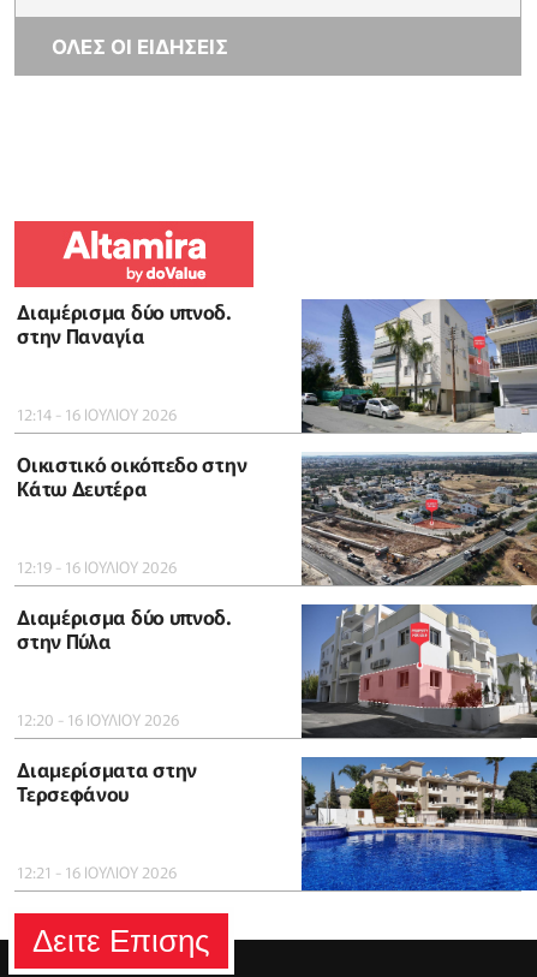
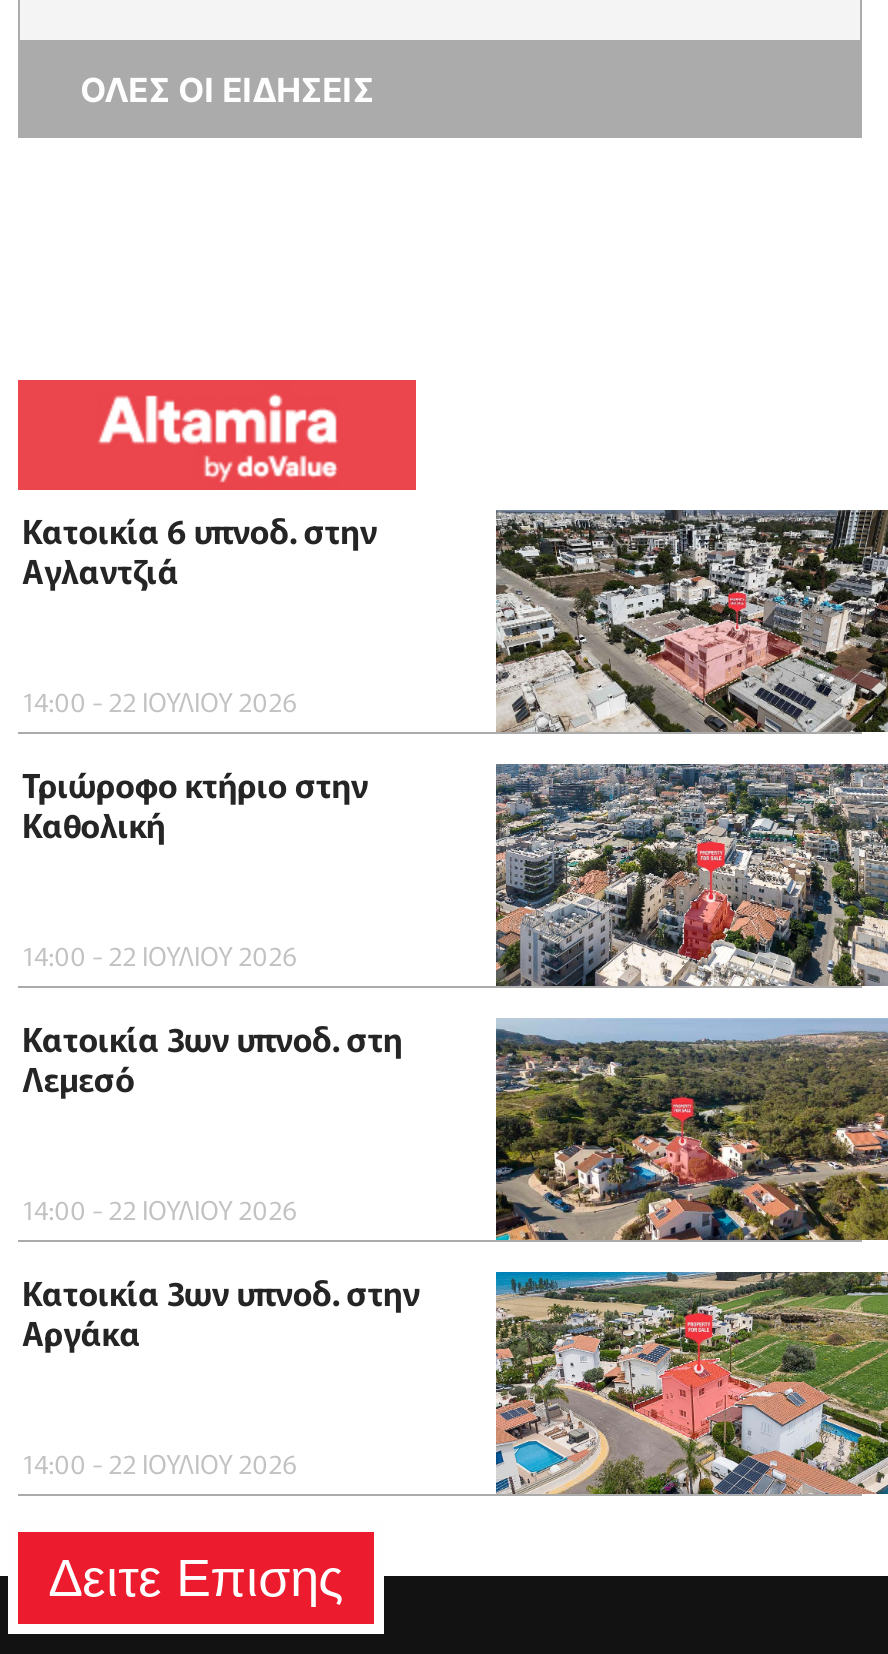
[17,297,230,350] Διαμέρισμα δύο υπνοδ. | στην Παναγία -> [22,507,377,595] Κατοικία 6 υπνοδ. στην | Αγλαντζιά
[300,298,533,434] [image] -> [494,508,882,734] [image]
[17,403,177,426] 12:14 - 16 ΙΟΥΛΙΟΥ 2026 -> [22,683,296,721] 14:00 - 22 ΙΟΥΛΙΟΥ 2026
[17,450,247,503] Οικιστικό οικόπεδο στην | Κάτω Δευτέρα -> [22,761,368,849] Τριώροφο κτήριο στην | Καθολική
[302,452,533,586] [image] -> [494,762,882,988] [image]
[17,556,177,578] 12:19 - 16 ΙΟΥΛΙΟΥ 2026 -> [22,937,296,975] 14:00 - 22 ΙΟΥΛΙΟΥ 2026
[17,602,230,655] Διαμέρισμα δύο υπνοδ. | στην Πύλα -> [22,1015,402,1103] Κατοικία 3ων υπνοδ. στη | Λεμεσό
[300,604,533,739] [image] -> [494,1018,882,1242] [image]
[17,708,179,731] 12:20 - 16 ΙΟΥΛΙΟΥ 2026 -> [22,1190,296,1228] 14:00 - 22 ΙΟΥΛΙΟΥ 2026
[17,755,197,808] Διαμερίσματα στην | Τερσεφάνου -> [22,1268,420,1356] Κατοικία 3ων υπνοδ. στην | Αργάκα
[300,756,533,892] [image] -> [494,1270,882,1496] [image]
[17,861,177,884] 12:21 - 16 ΙΟΥΛΙΟΥ 2026 -> [22,1444,296,1482] 14:00 - 22 ΙΟΥΛΙΟΥ 2026

